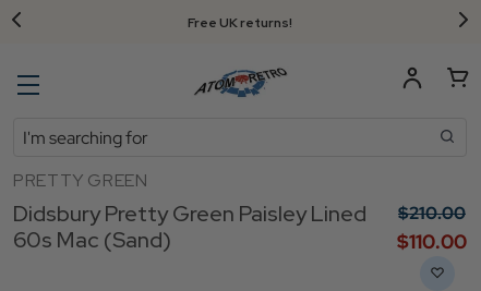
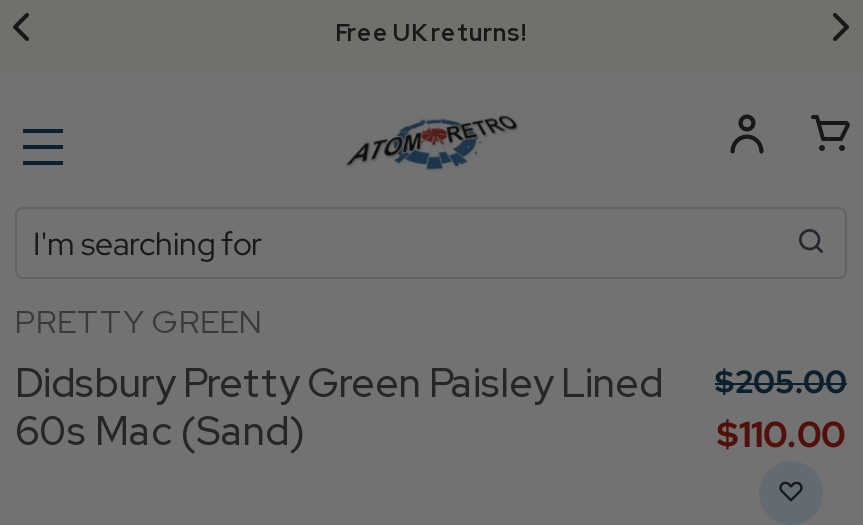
[13,199,466,228] Didsbury Pretty Green Paisley Lined $‌210.00 -> [15,357,847,409] Didsbury Pretty Green Paisley Lined $‌205.00

